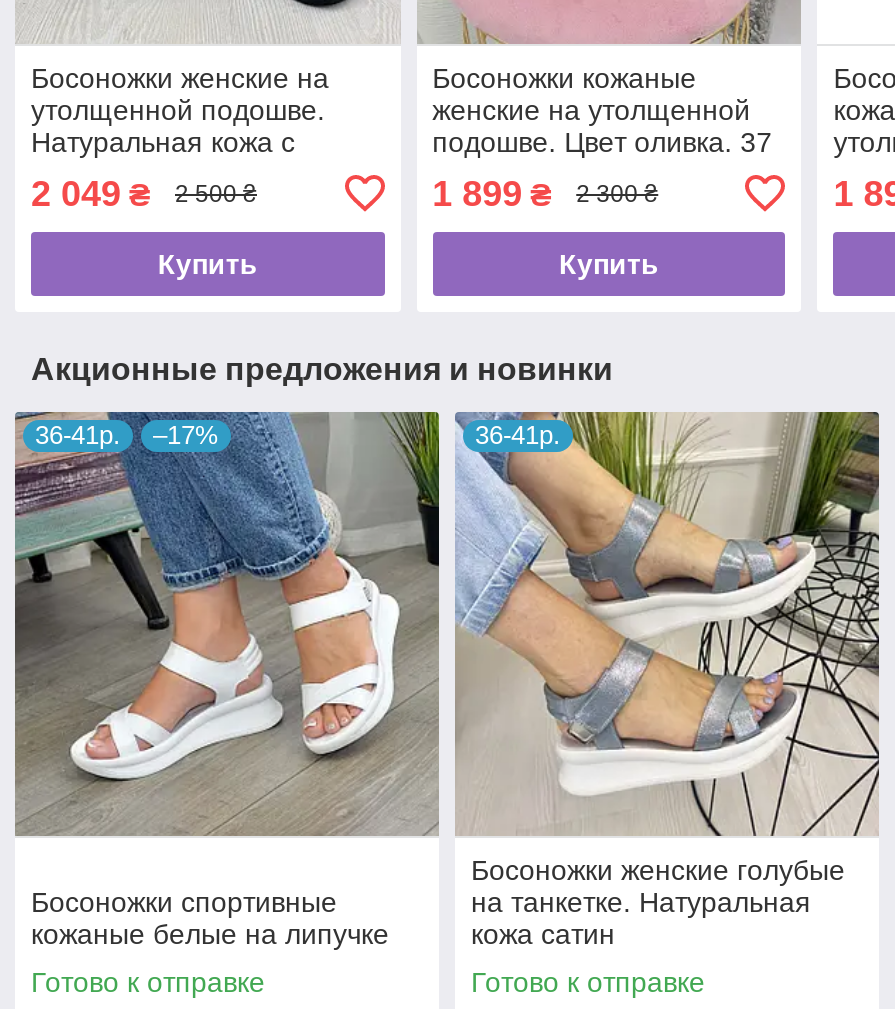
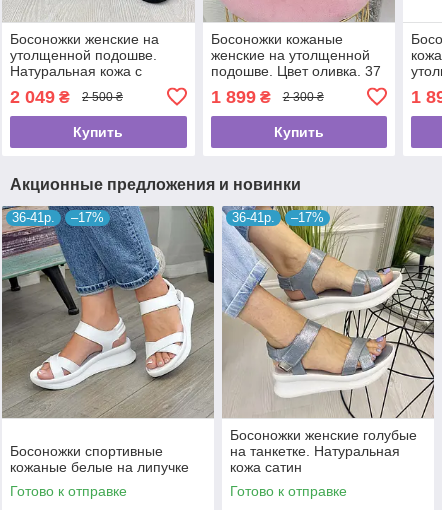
none -> [291,210,324,225] –17%

